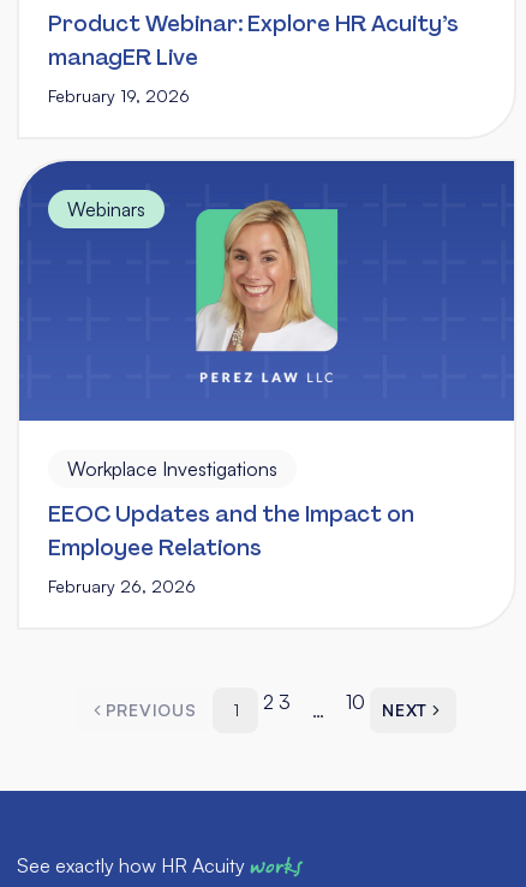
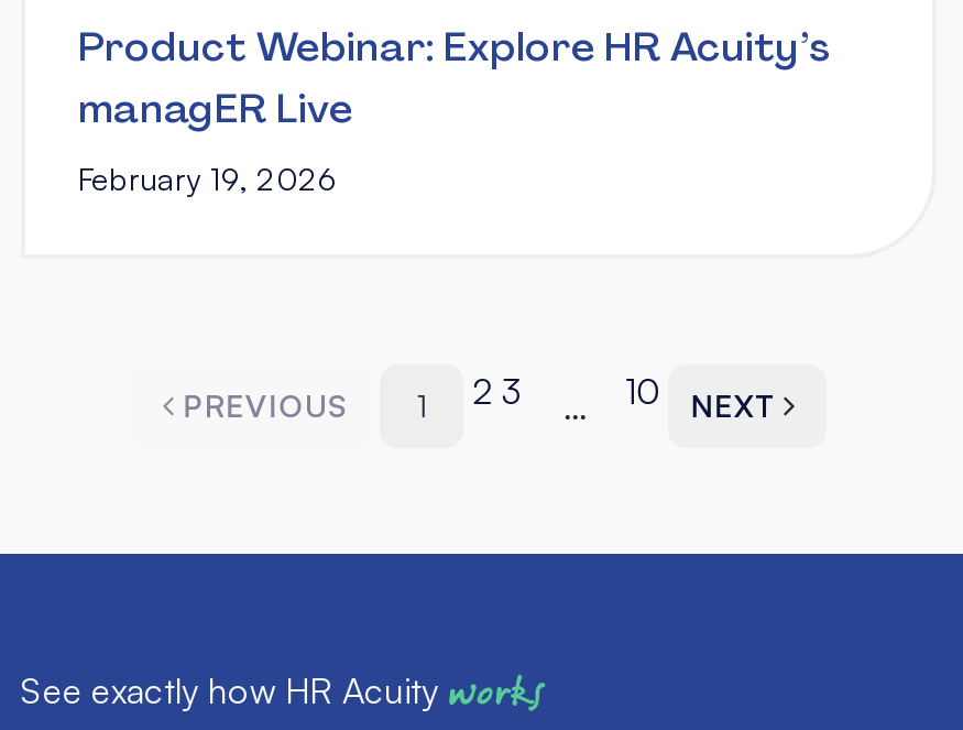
[18,160,515,422] [image] | Webinars -> none
[48,457,414,596] Workplace Investigations | EEOC Updates and the Impact on | Employee Relations | February 26, 2026 -> none

